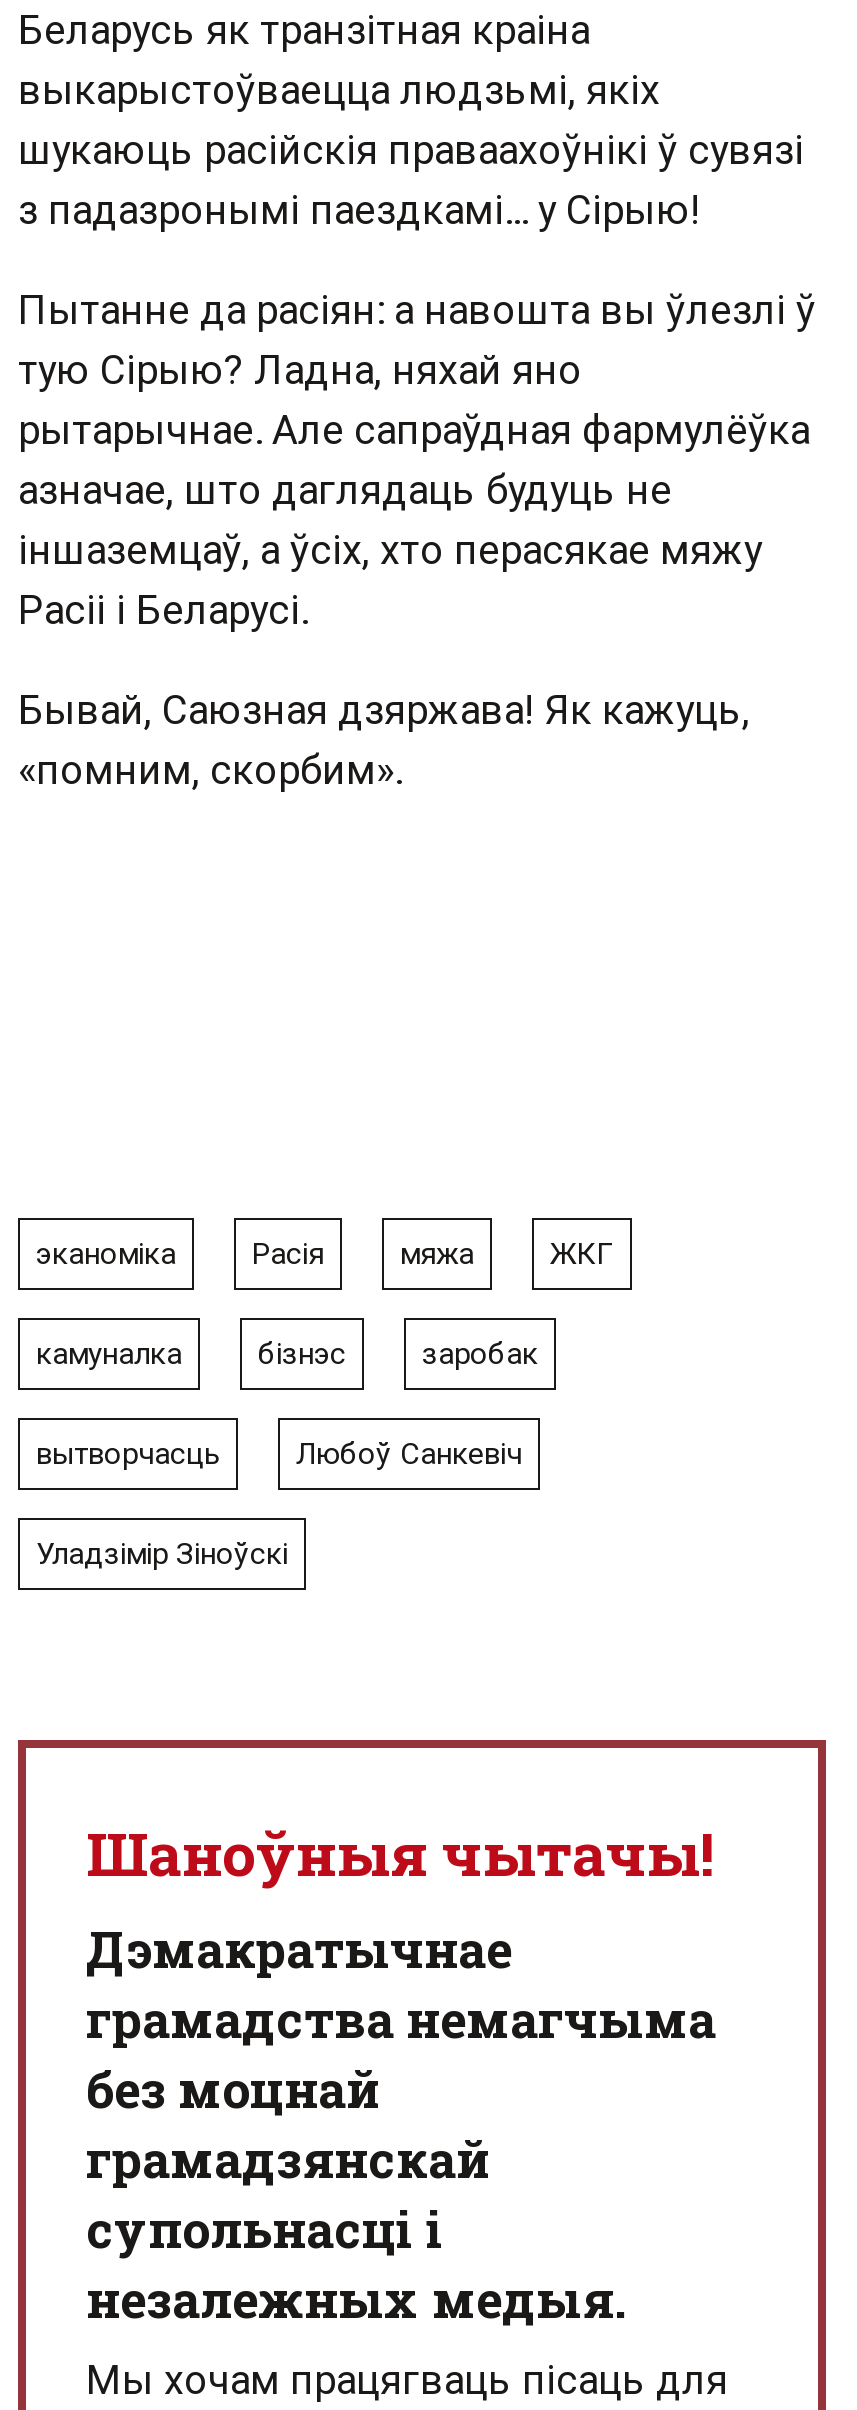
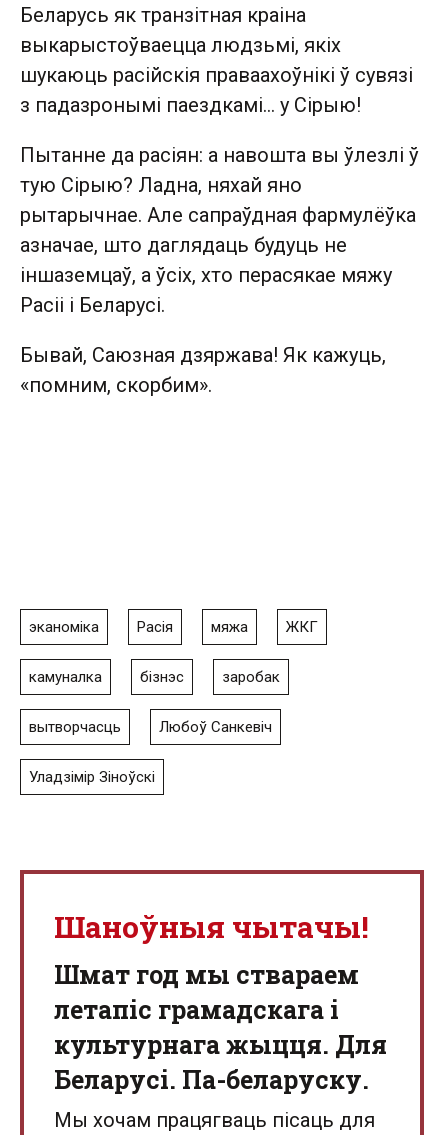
[86,1916,716,2332] Дэмакратычнае | грамадства немагчыма | без моцнай | грамадзянскай | супольнасці і | незалежных медыя. -> [54,958,387,1096] Шмат год мы ствараем | летапіс грамадскага і | культурнага жыцця. Для | Беларусі. Па-беларуску.

